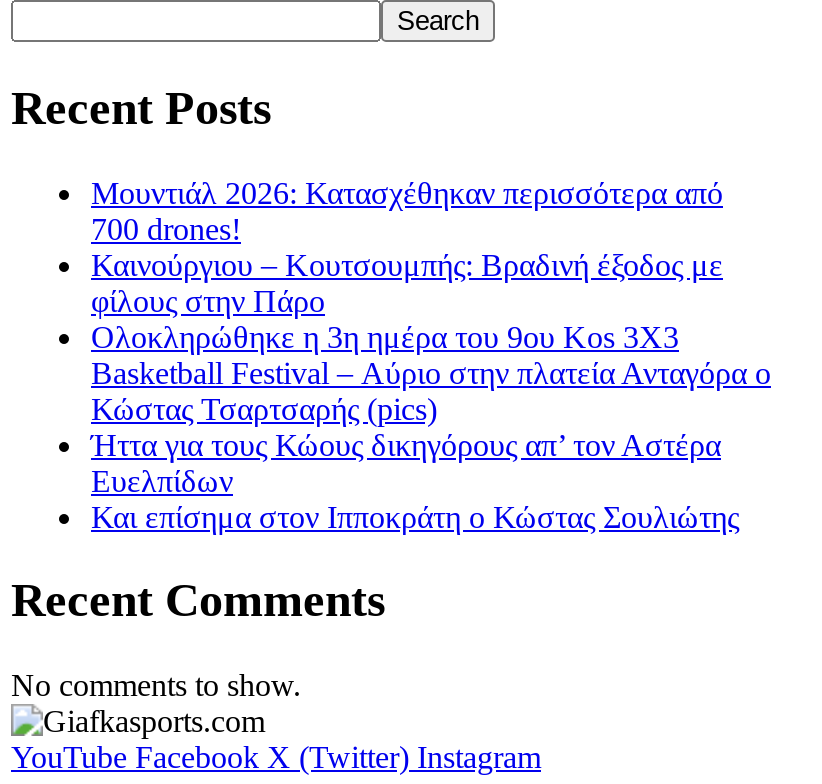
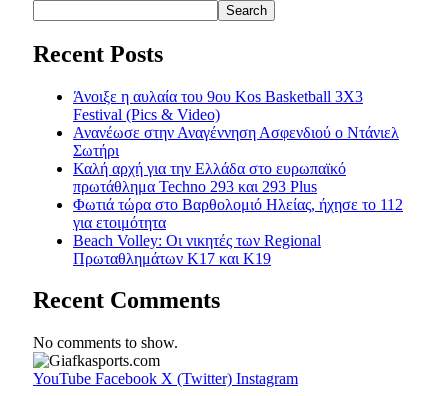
[91,175,771,533] Μουντιάλ 2026: Κατασχέθηκαν περισσότερα από | 700 drones! | Καινούργιου – Κουτσουμπής: Βραδινή έξοδος με | φίλους στην Πάρο | Ολοκληρώθηκε η 3η ημέρα του 9ου Kos 3X3 | Basketball Festival – Αύριο στην πλατεία Ανταγόρα ο | Κώστας Τσαρτσαρής (pics) | Ήττα για τους Κώους δικηγόρους απ’ τον Αστέρα | Ευελπίδων | Και επίσημα στον Ιπποκράτη ο Κώστας Σουλιώτης -> [73,87,403,266] Άνοιξε η αυλαία του 9ου Kos Basketball 3X3 | Festival (Pics & Video) | Ανανέωσε στην Αναγέννηση Ασφενδιού ο Ντάνιελ | Σωτήρι | Καλή αρχή για την Ελλάδα στο ευρωπαϊκό | πρωτάθλημα Techno 293 και 293 Plus | Φωτιά τώρα στο Βαρθολομιό Ηλείας, ήχησε το 112 | για ετοιμότητα | Beach Volley: Οι νικητές των Regional | Πρωταθλημάτων Κ17 και Κ19

